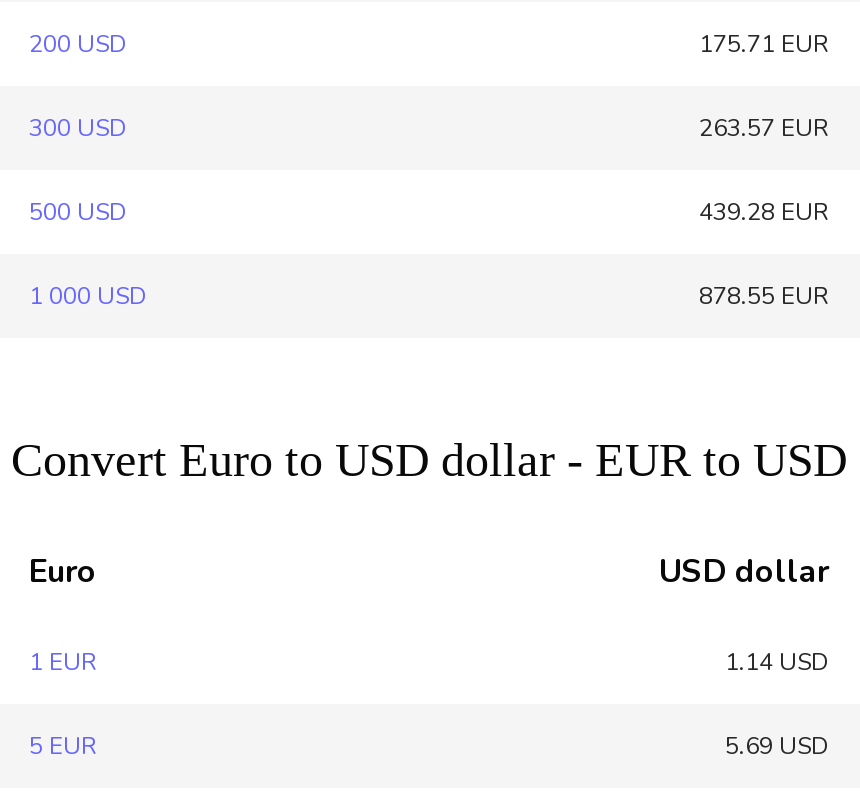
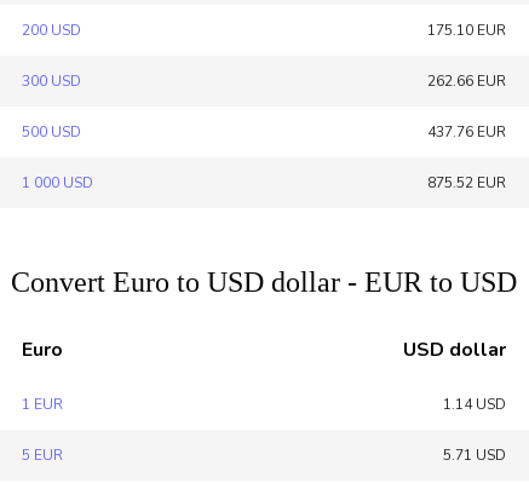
[699,28,829,60] 175.71 EUR -> [427,21,506,40] 175.10 EUR
[699,112,829,144] 263.57 EUR -> [427,71,506,91] 262.66 EUR
[699,196,829,228] 439.28 EUR -> [427,122,506,142] 437.76 EUR
[699,280,829,312] 878.55 EUR -> [427,173,506,192] 875.52 EUR
[725,730,829,762] 5.69 USD -> [443,445,506,465] 5.71 USD

